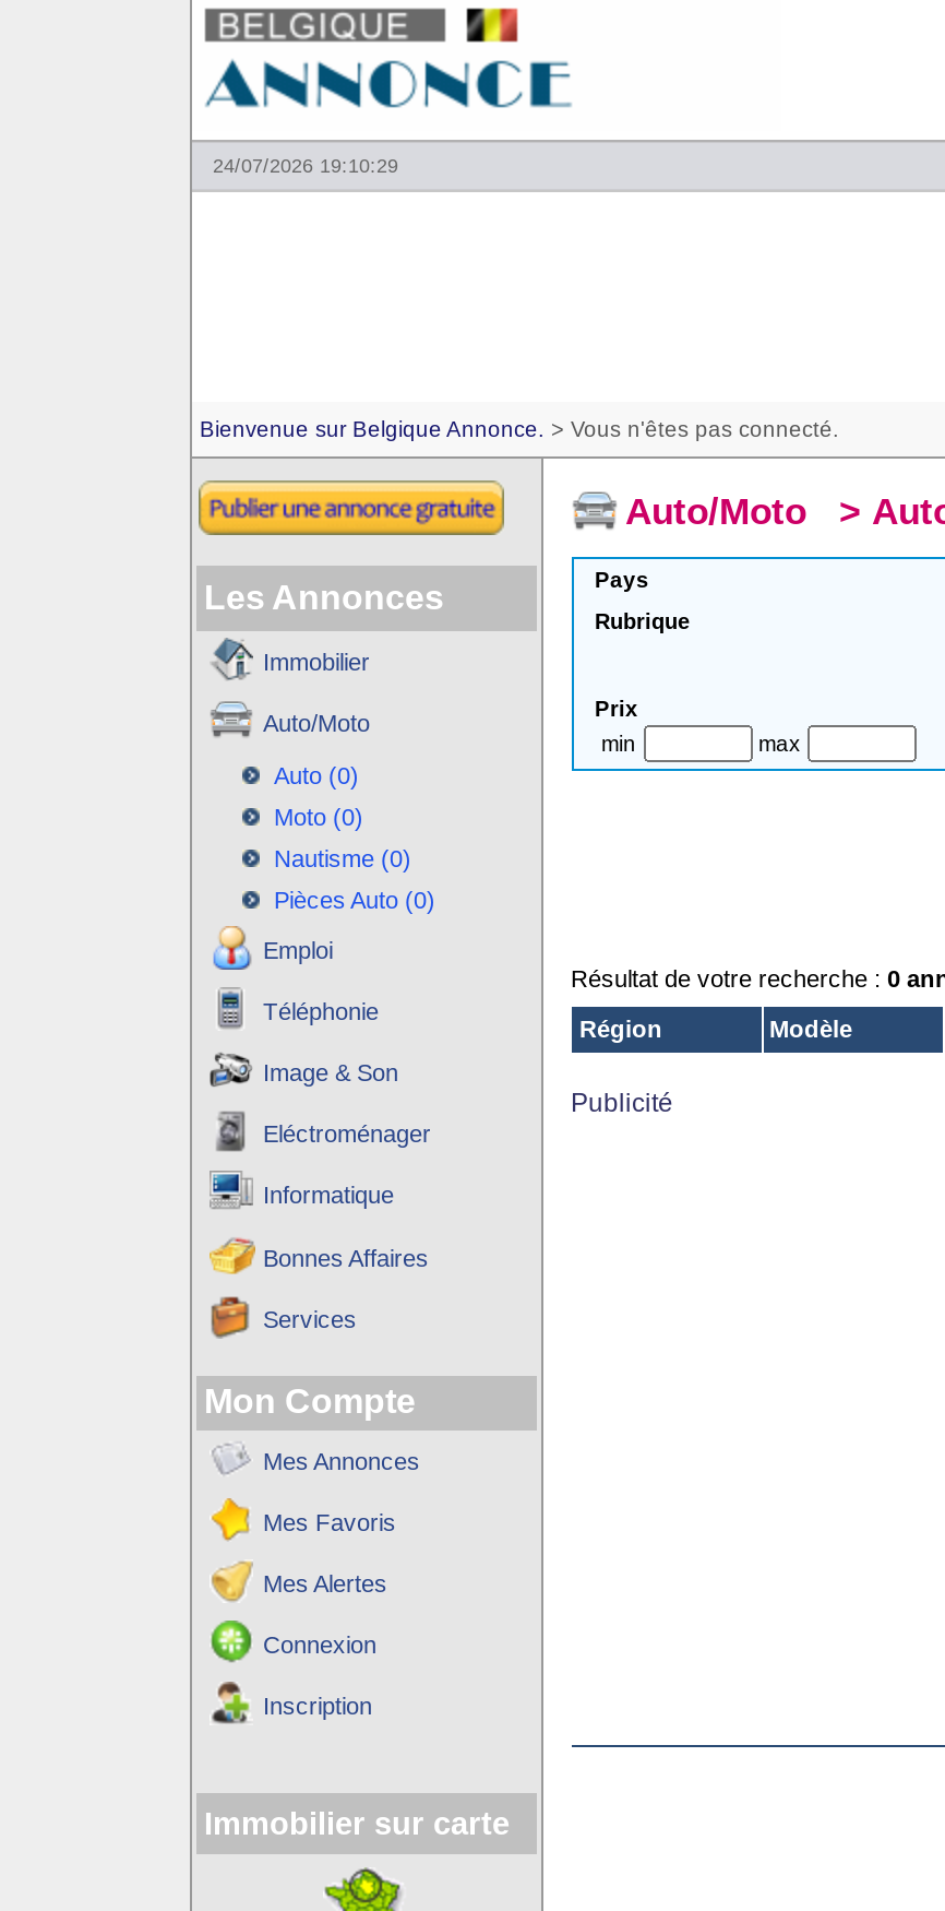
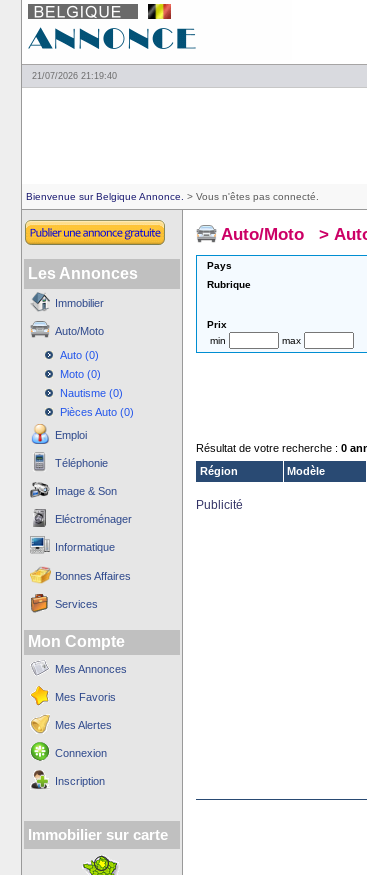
[213,155,398,177] 24/07/2026 19:10:29 -> [31,71,116,81] 21/07/2026 21:19:40

